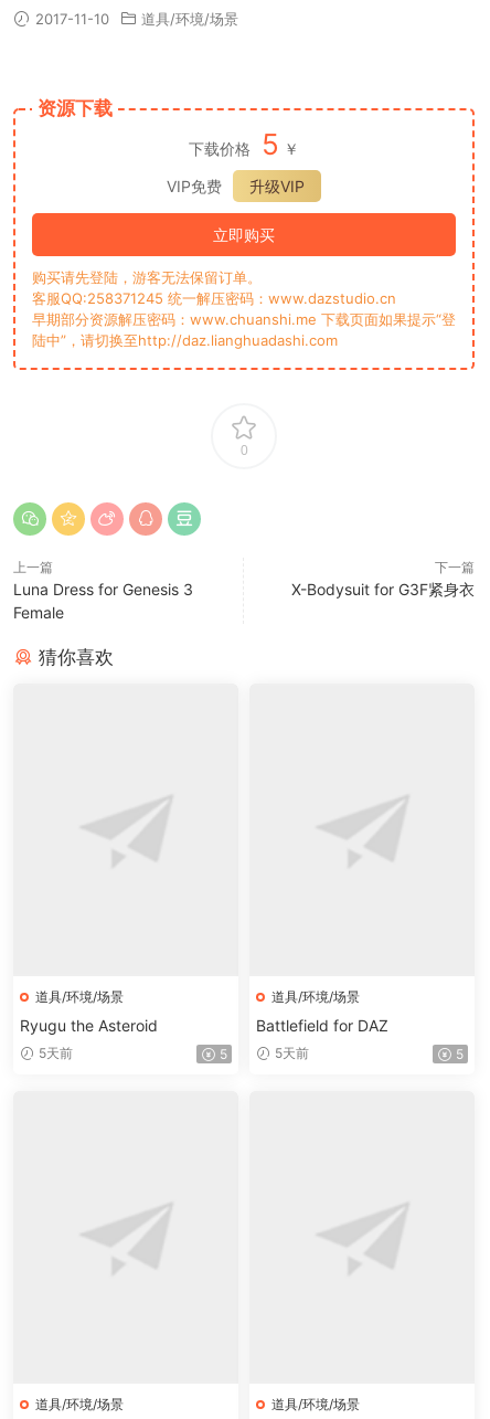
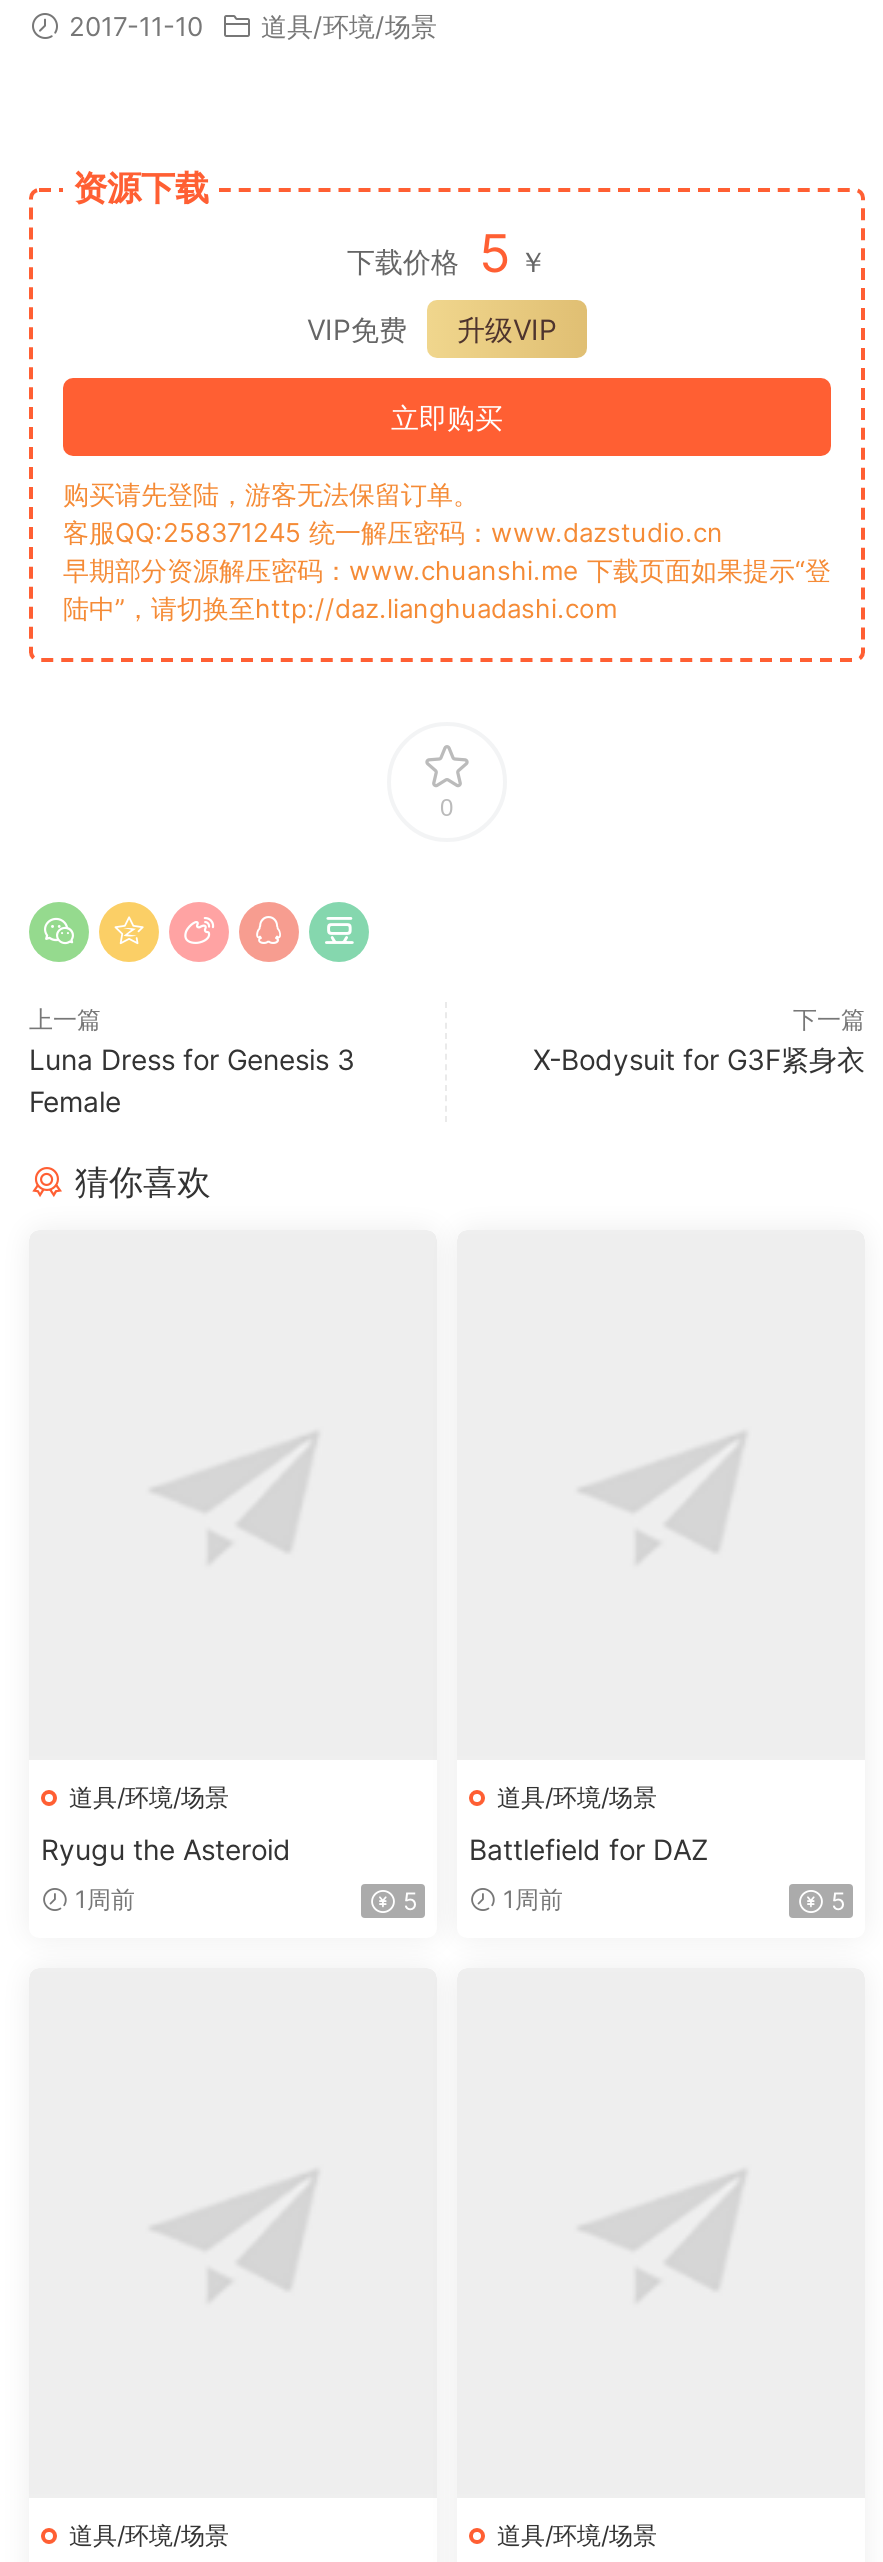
[35,1044,73,1061] 5天前 -> [69,1884,135,1914] 1周前
[271,1044,309,1061] 5天前 -> [497,1884,563,1914] 1周前

